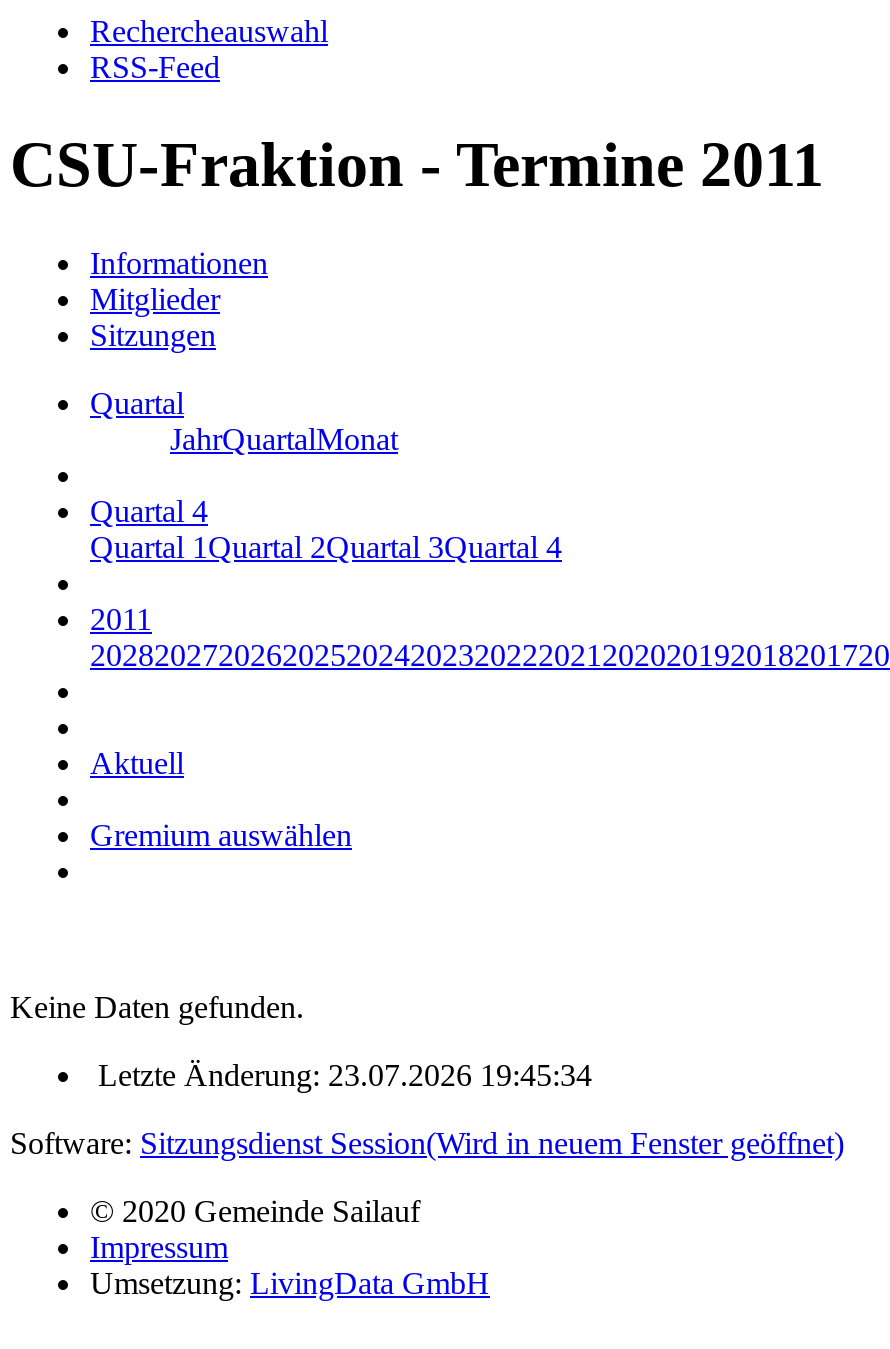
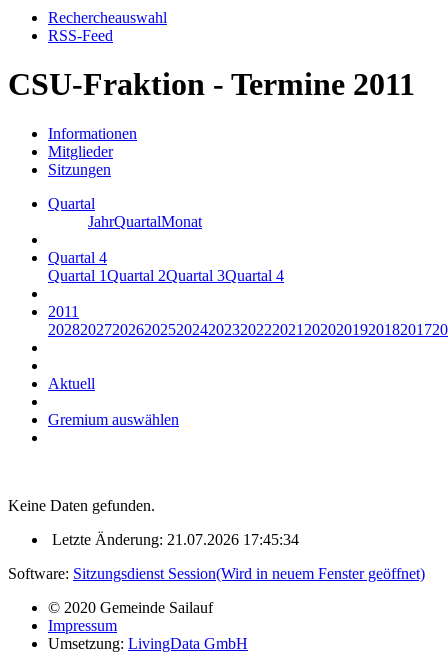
[90,1058,592,1092] Letzte Änderung: 23.07.2026 19:45:34 -> [48,531,299,548] Letzte Änderung: 21.07.2026 17:45:34

